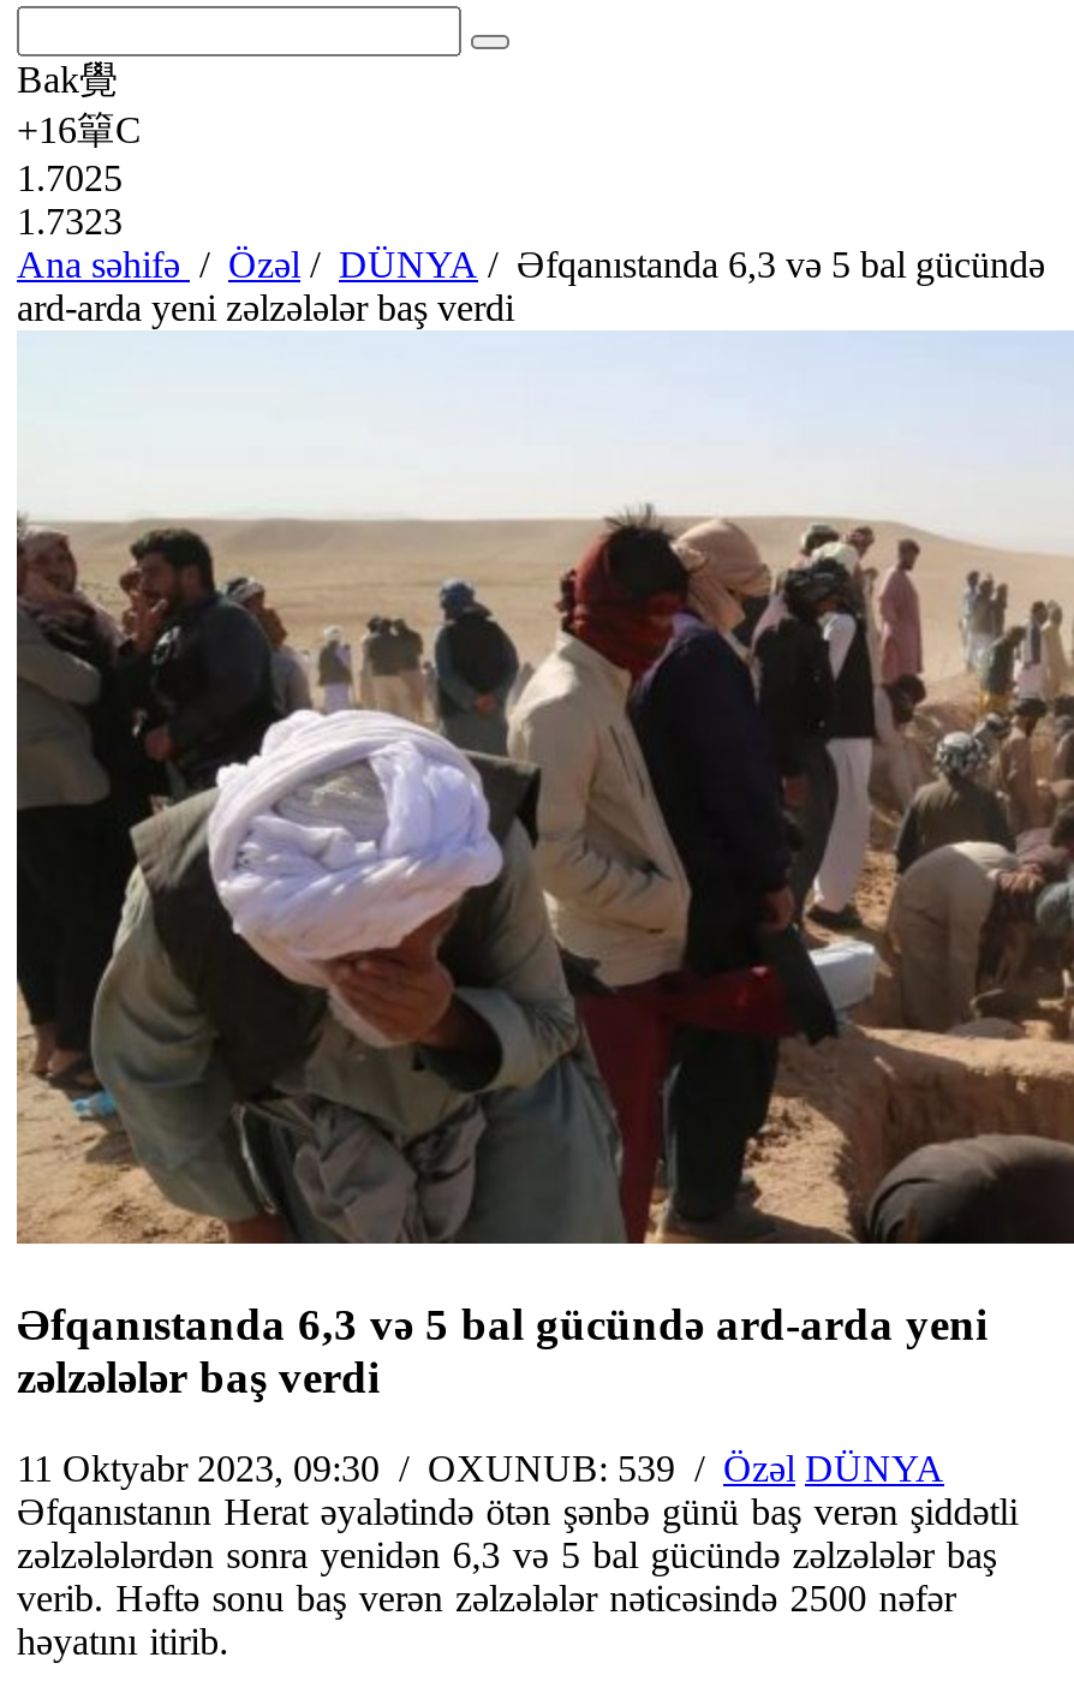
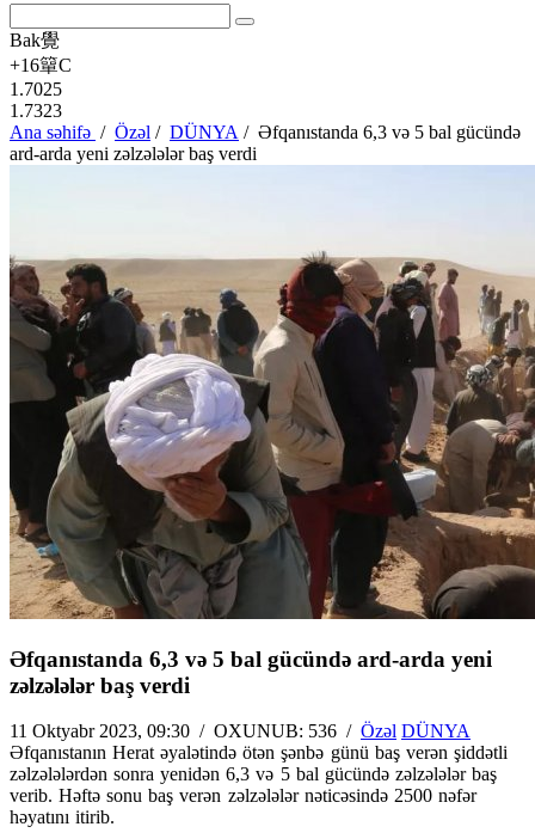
[17,1449,944,1490] 11 Oktyabr 2023, 09:30 / OXUNUB: 539 / Özəl DÜNYA -> [10,721,471,741] 11 Oktyabr 2023, 09:30 / OXUNUB: 536 / Özəl DÜNYA

